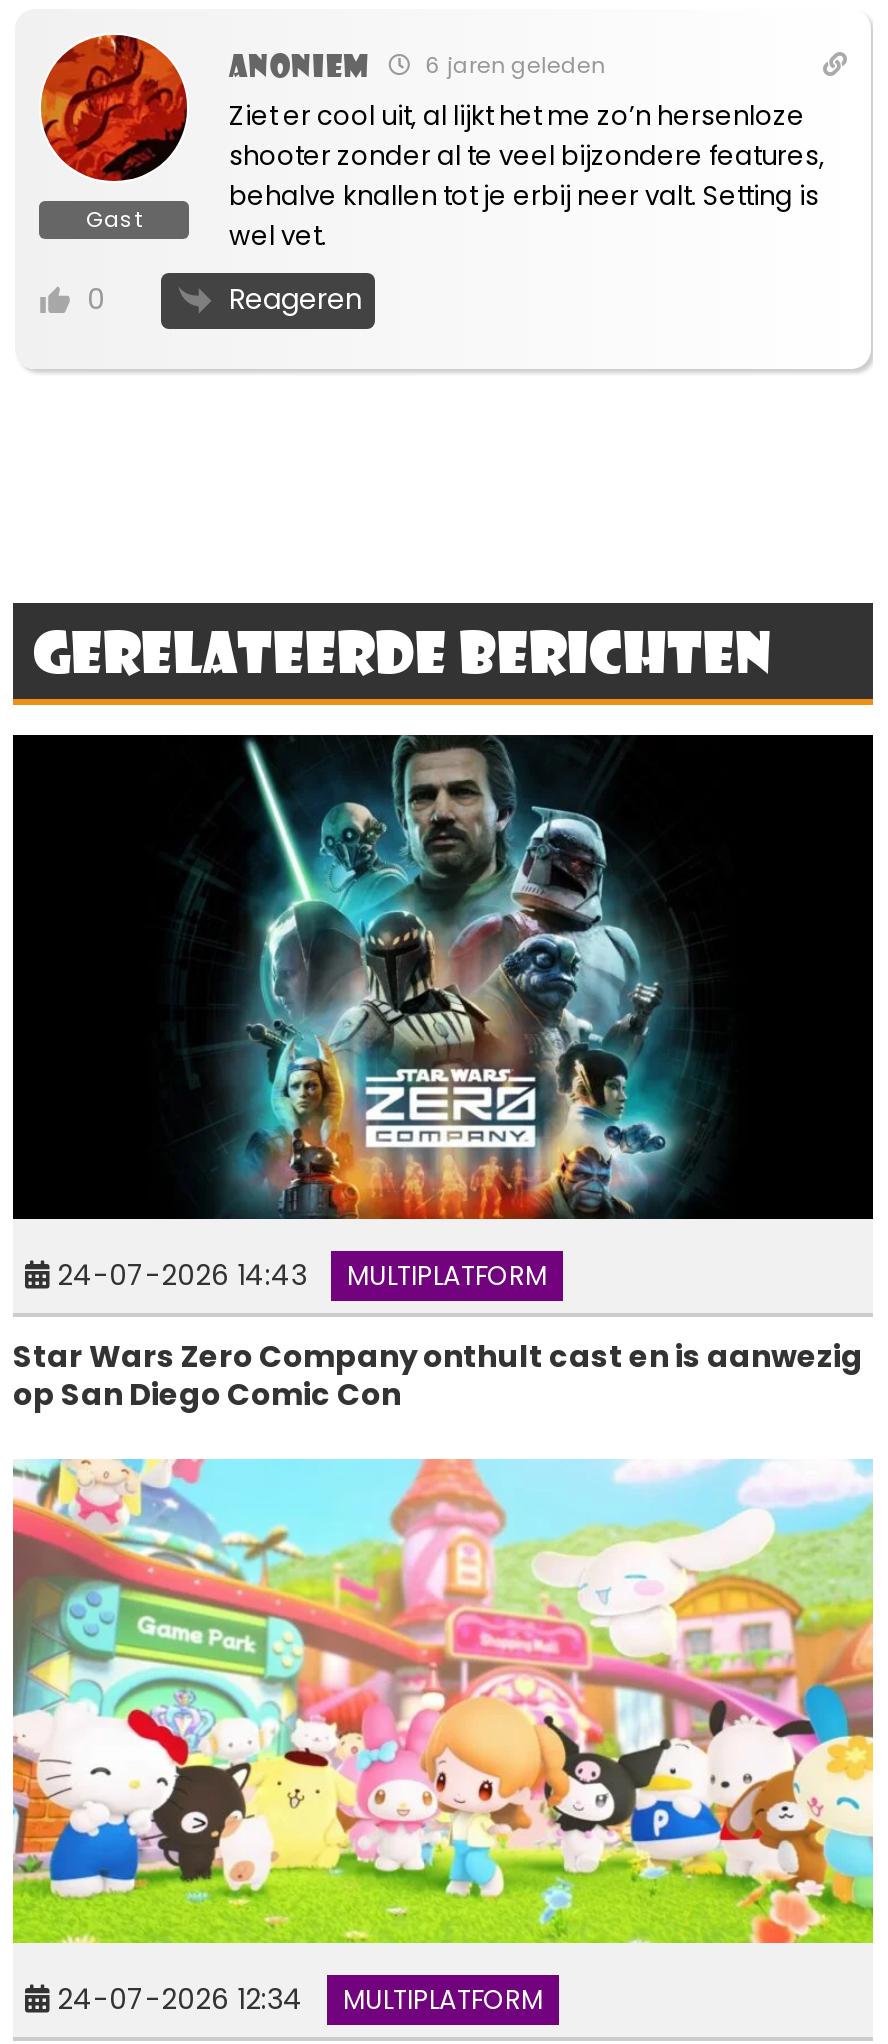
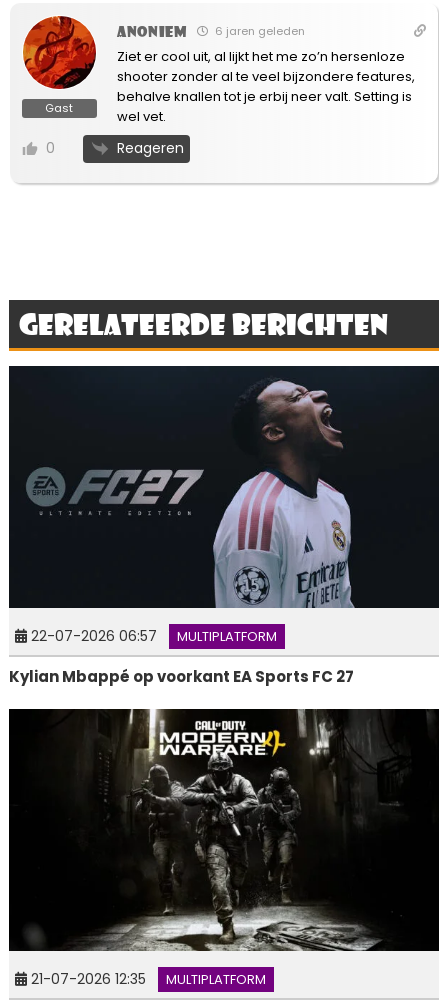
[19,733,869,1294] [image] | 24-07-2026 14:43 MULTIPLATFORM -> [12,365,438,646] [image] | 22-07-2026 06:57 MULTIPLATFORM
[13,1334,863,1414] Star Wars Zero Company onthult cast en is aanwezig | op San Diego Comic Con -> [9,666,354,687] Kylian Mbappé op voorkant EA Sports FC 27
[11,1457,875,2018] [image] | 24-07-2026 12:34 MULTIPLATFORM -> [8,708,440,989] [image] | 21-07-2026 12:35 MULTIPLATFORM

